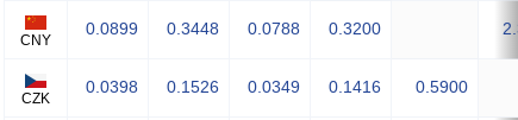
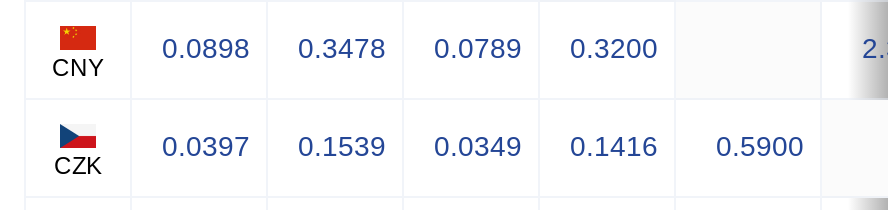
[86,19,138,38] 0.0899 -> [162,32,250,64] 0.0898
[167,19,219,38] 0.3448 -> [298,32,386,64] 0.3478
[248,19,300,38] 0.0788 -> [434,32,522,64] 0.0789
[86,77,138,96] 0.0398 -> [162,130,250,162] 0.0397
[167,77,219,96] 0.1526 -> [298,130,386,162] 0.1539

